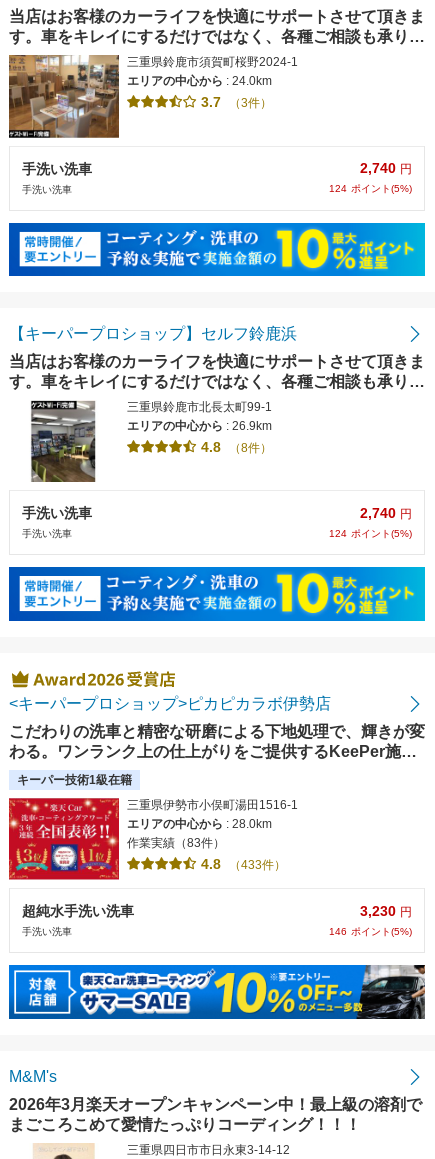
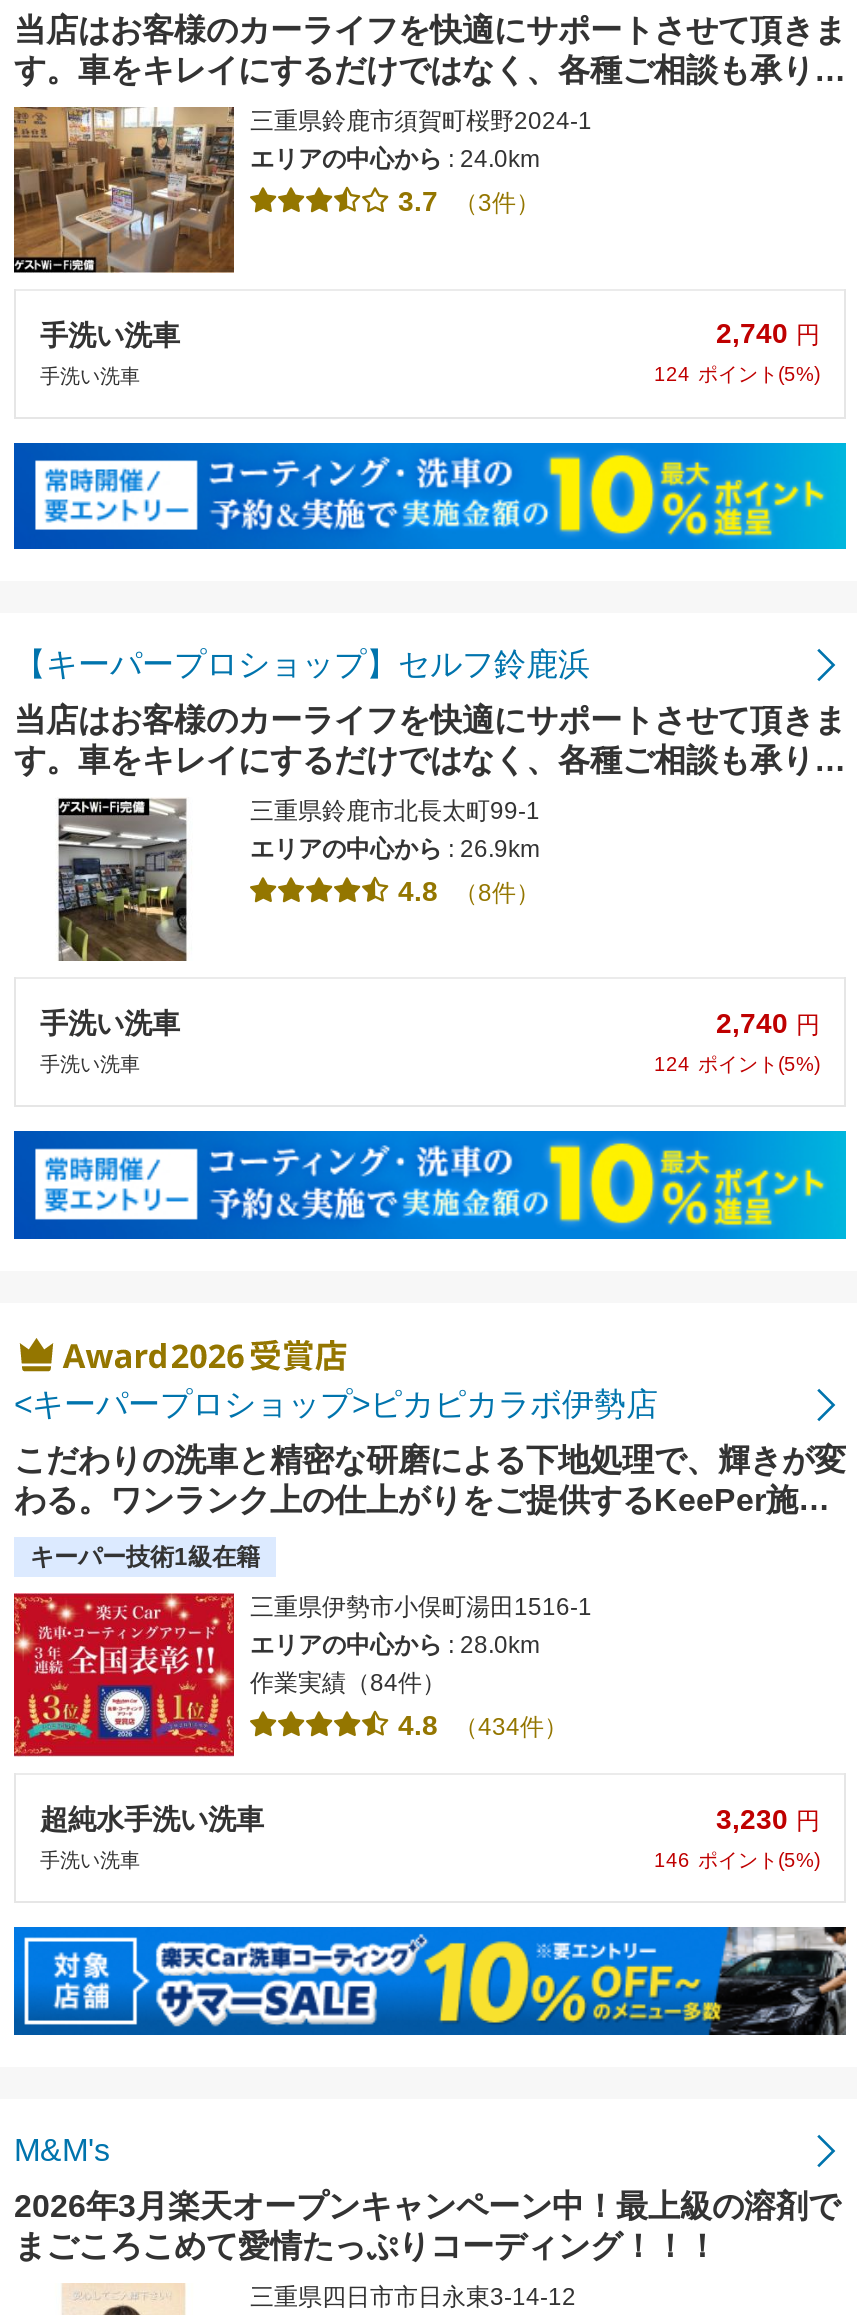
[127,836,225,850] 作業実績（83件） -> [250,1668,446,1696] 作業実績（84件）
[201,856,286,872] 4.8 （433件） -> [398,1708,568,1740] 4.8 （434件）

